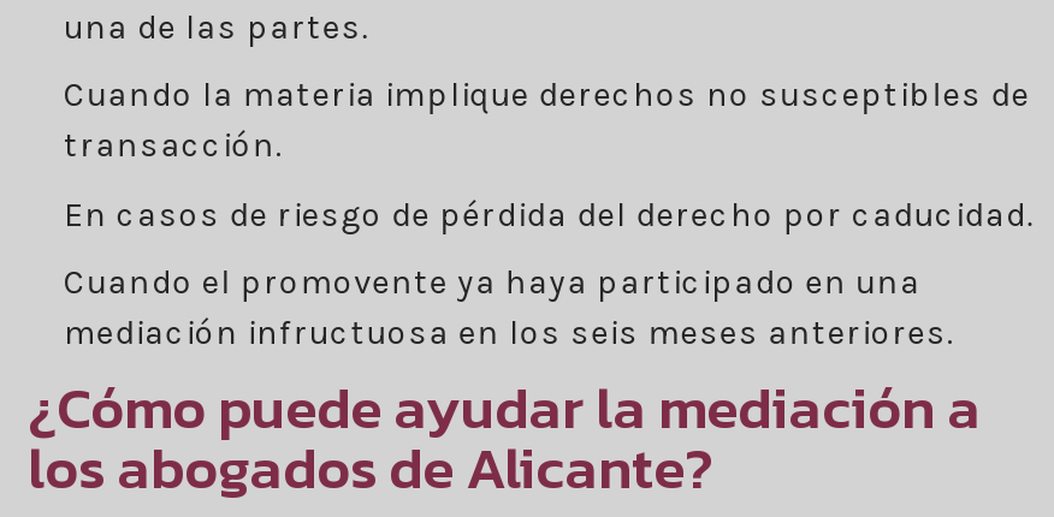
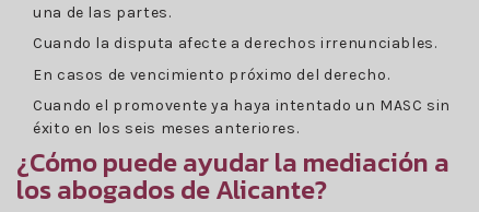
[64,76,1030,167] Cuando la materia implique derechos no susceptibles de | transacción. -> [33,34,437,53] Cuando la disputa afecte a derechos irrenunciables.
[64,195,1033,236] En casos de riesgo de pérdida del derecho por caducidad. -> [33,66,390,84] En casos de vencimiento próximo del derecho.
[64,263,953,355] Cuando el promovente ya haya participado en una | mediación infructuosa en los seis meses anteriores. -> [33,97,451,138] Cuando el promovente ya haya intentado un MASC sin | éxito en los seis meses anteriores.

